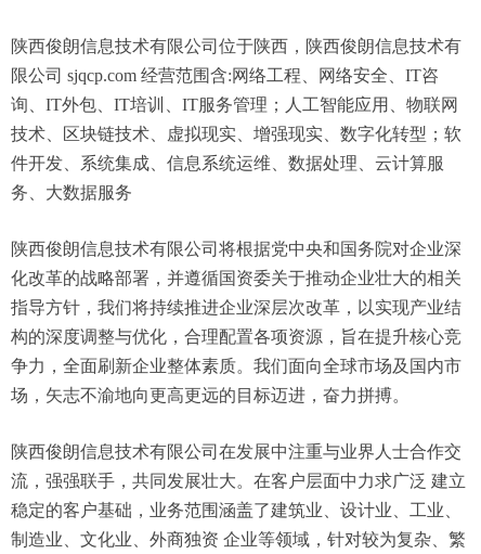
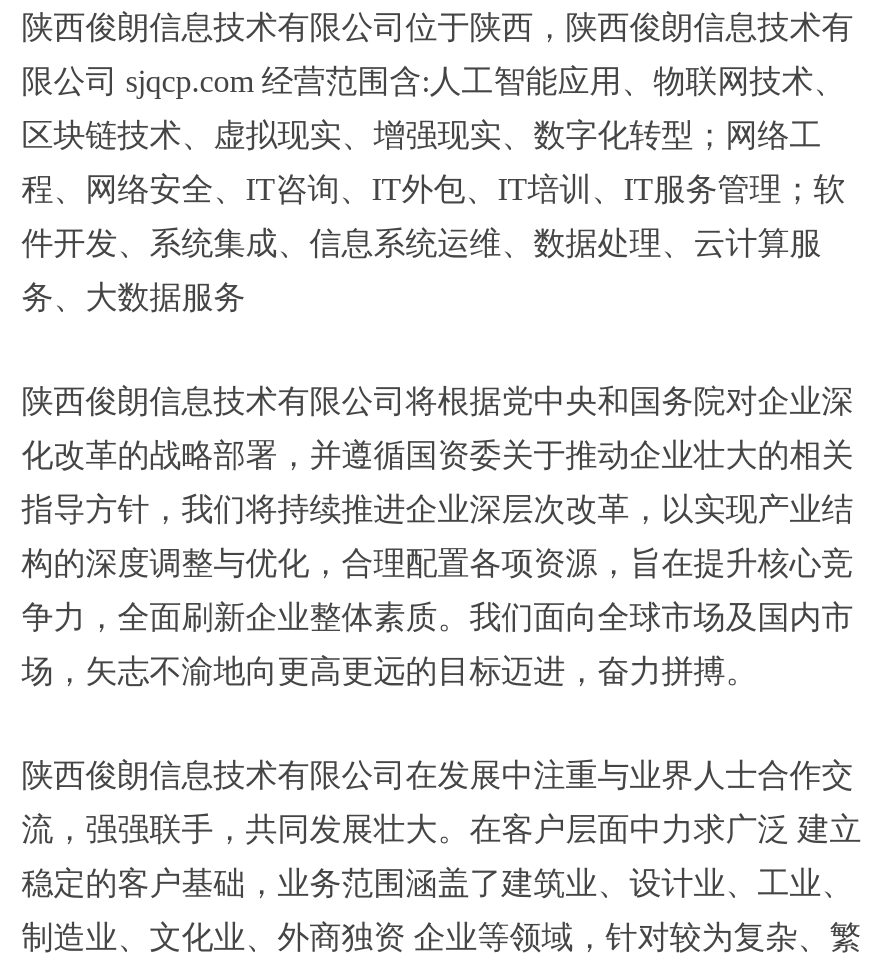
[11,66,439,85] 限公司 sjqcp.com 经营范围含:网络工程、网络安全、IT咨 -> [21,64,845,98] 限公司 sjqcp.com 经营范围含:人工智能应用、物联网技术、
[11,95,458,114] 询、IT外包、IT培训、IT服务管理；人工智能应用、物联网 -> [21,118,821,152] 区块链技术、虚拟现实、增强现实、数字化转型；网络工
[11,125,462,143] 技术、区块链技术、虚拟现实、增强现实、数字化转型；软 -> [21,172,845,206] 程、网络安全、IT咨询、IT外包、IT培训、IT服务管理；软

